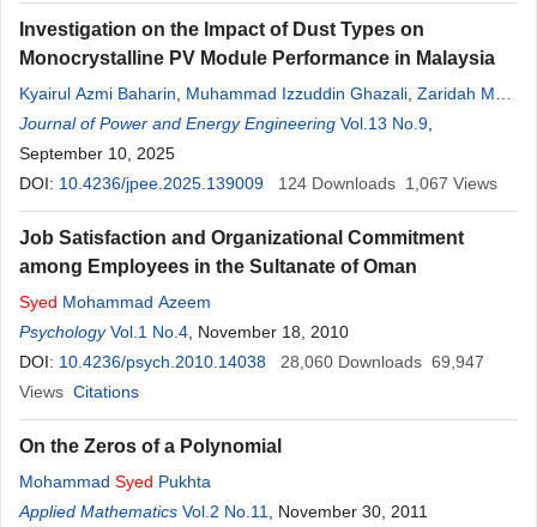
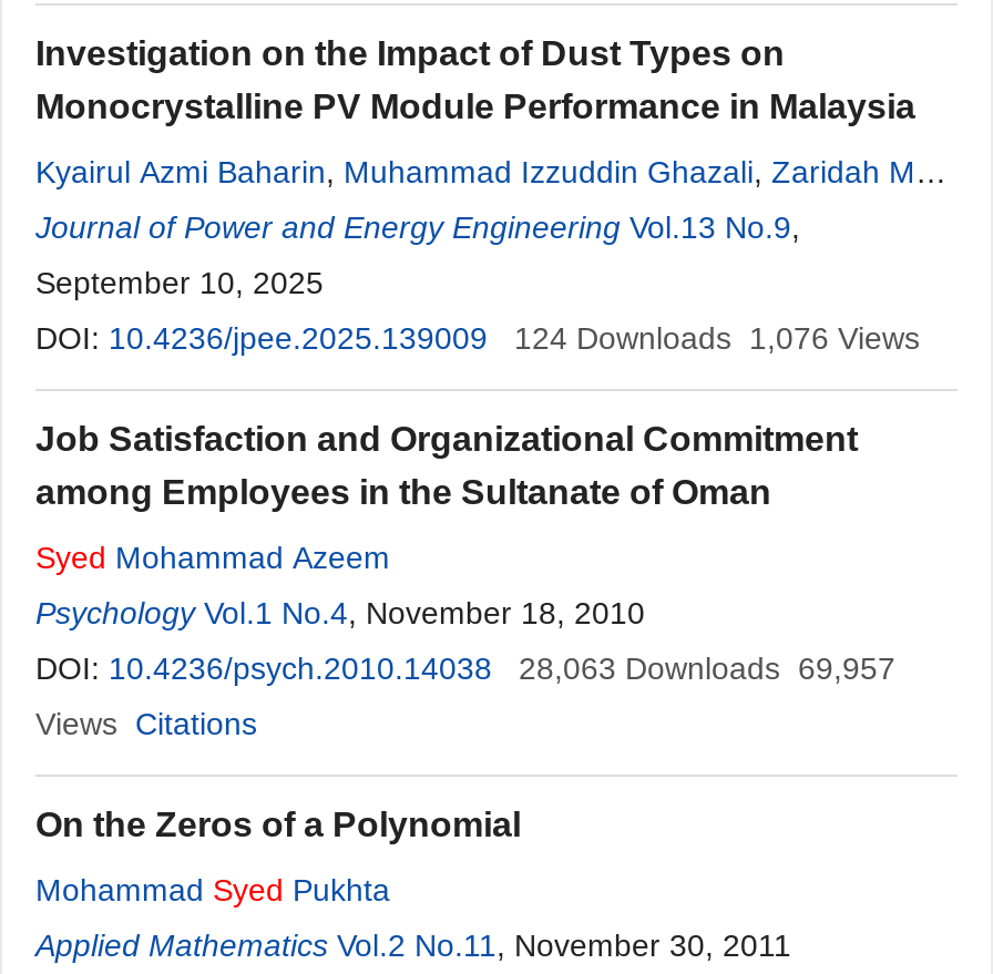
[278,174,497,193] 124 Downloads 1,067 Views -> [514,320,920,356] 124 Downloads 1,076 Views
[19,352,484,371] DOI: 10.4236/psych.2010.14038 28,060 Downloads 69,947 -> [35,650,895,686] DOI: 10.4236/psych.2010.14038 28,063 Downloads 69,957

